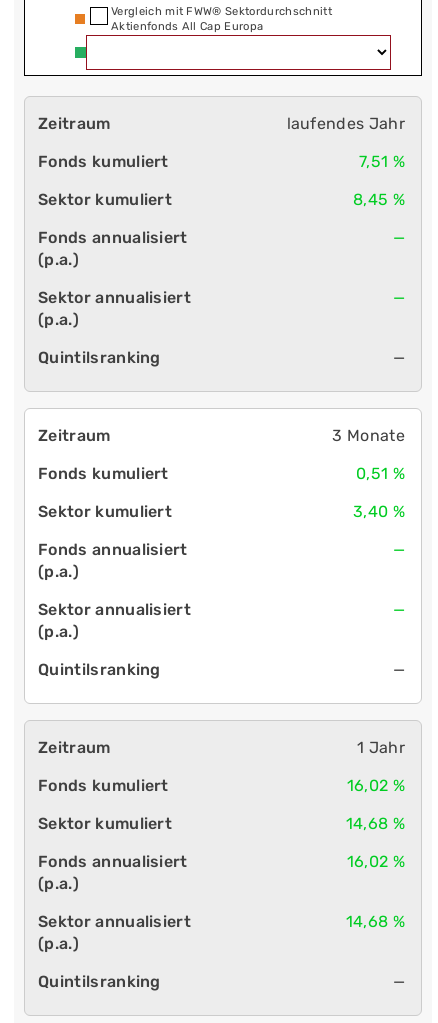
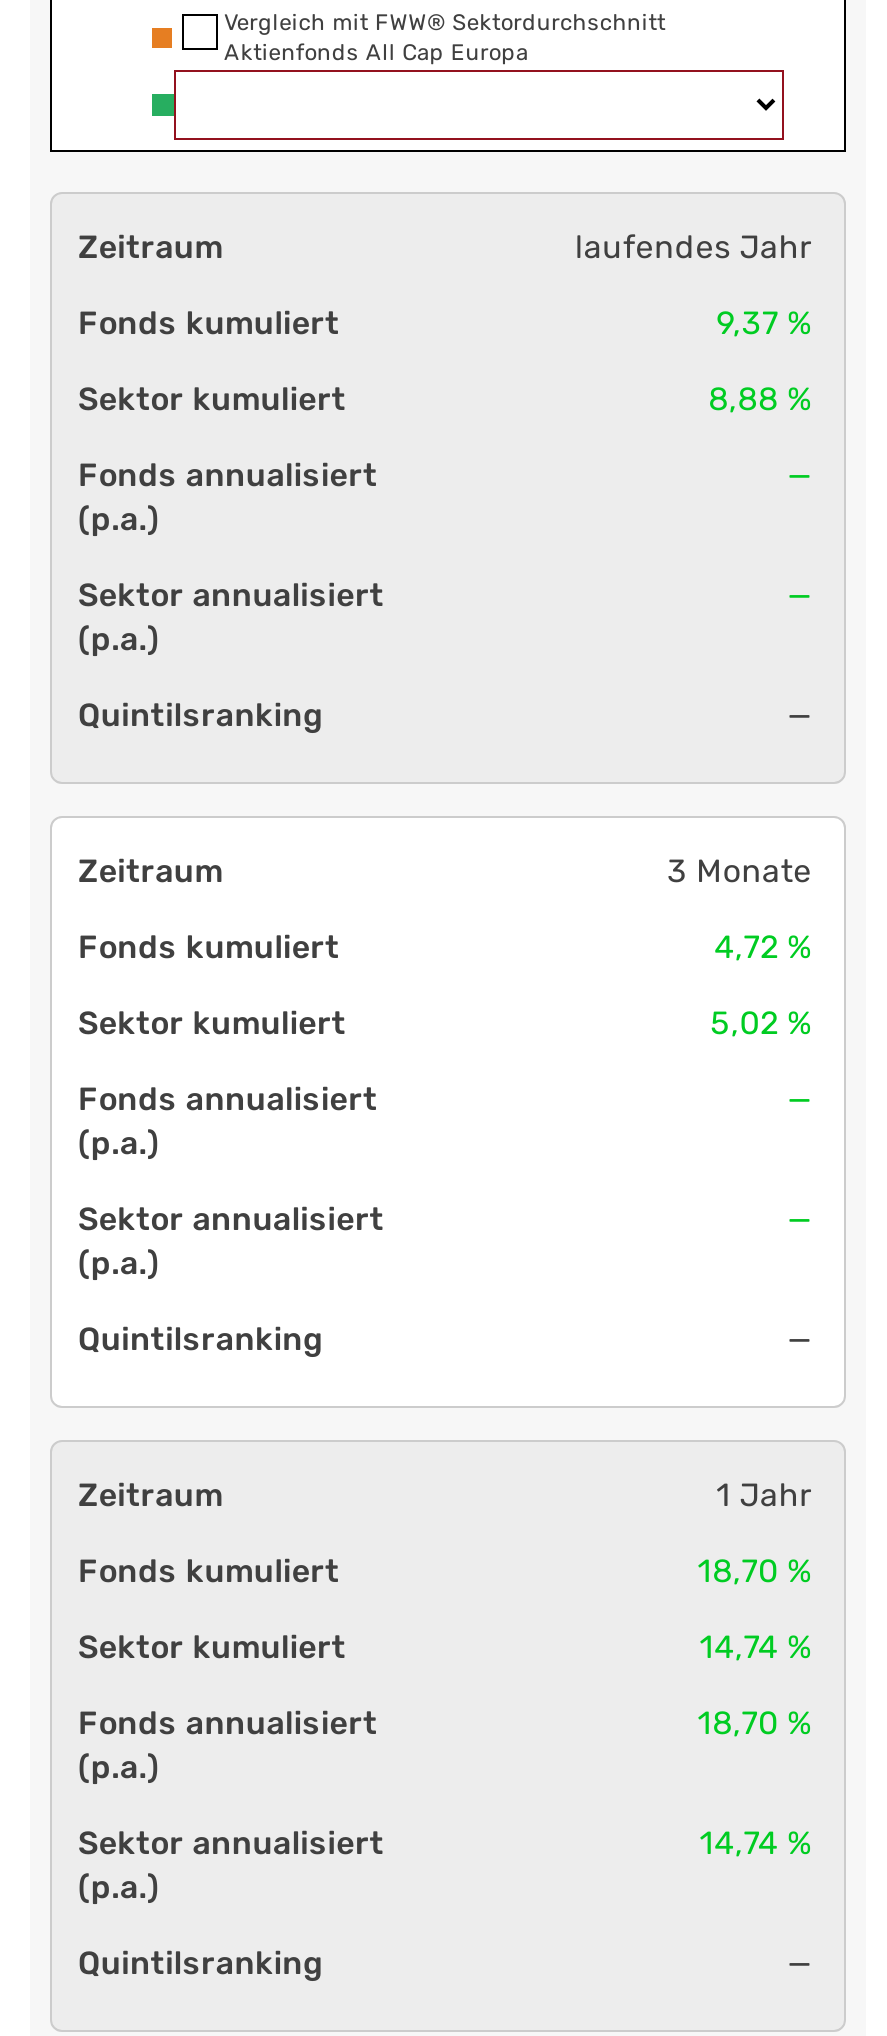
[359,152,405,171] 7,51 % -> [716,303,812,341] 9,37 %
[353,190,405,209] 8,45 % -> [708,379,812,417] 8,88 %
[356,464,405,483] 0,51 % -> [714,927,812,965] 4,72 %
[353,502,405,521] 3,40 % -> [710,1003,812,1041] 5,02 %
[347,776,405,795] 16,02 % -> [698,1551,812,1589] 18,70 %
[346,814,405,833] 14,68 % -> [700,1627,812,1665] 14,74 %
[347,852,405,871] 16,02 % -> [698,1703,812,1741] 18,70 %
[346,912,405,931] 14,68 % -> [700,1823,812,1861] 14,74 %

